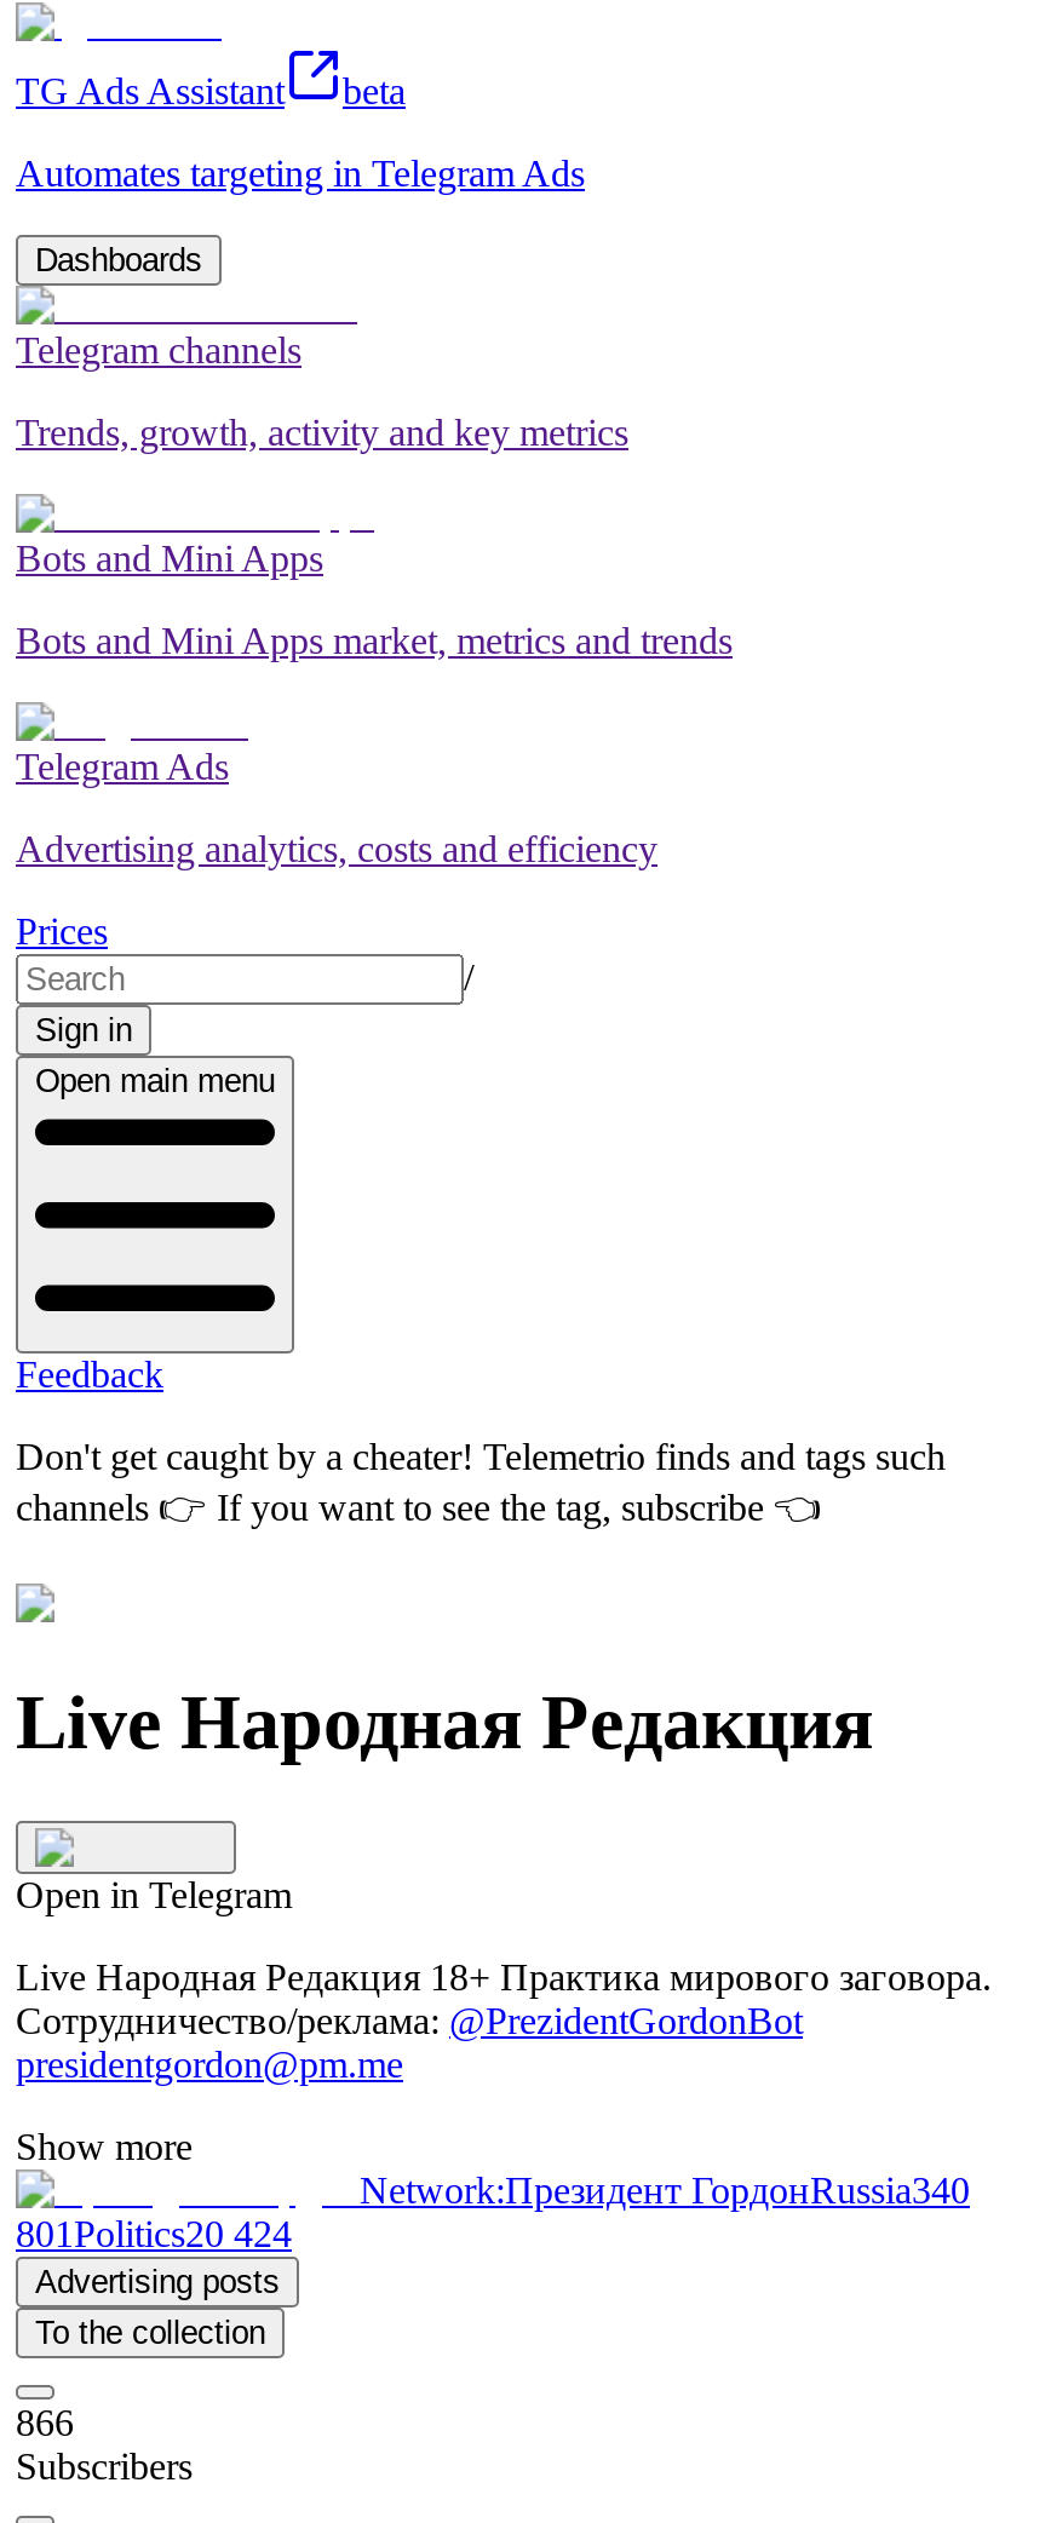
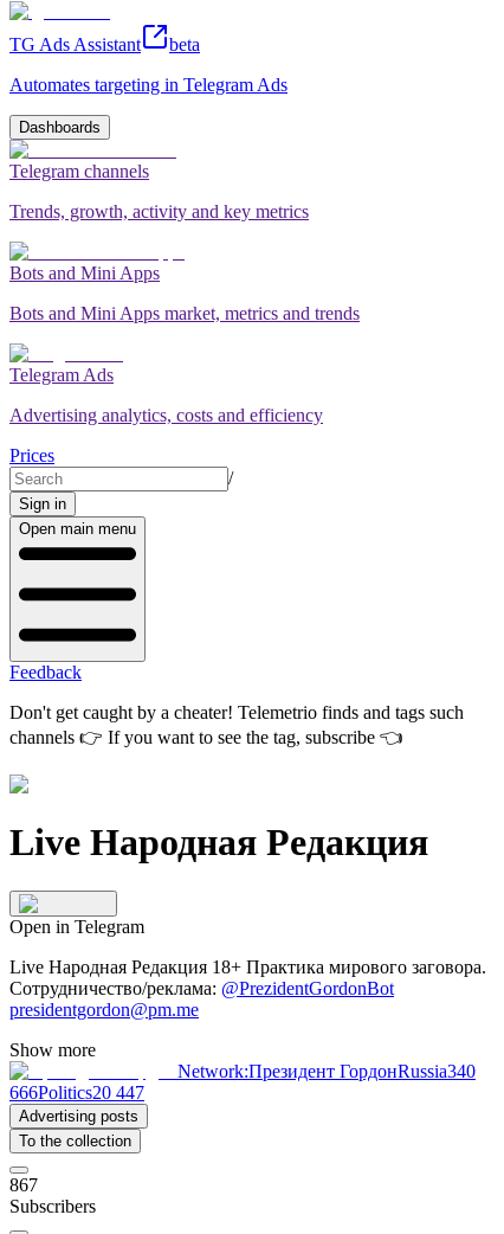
[16,2213,292,2254] 801 Politics20 424 -> [9,1082,144,1102] 666 Politics20 447
[16,2402,74,2443] 866 -> [9,1175,38,1195] 867

